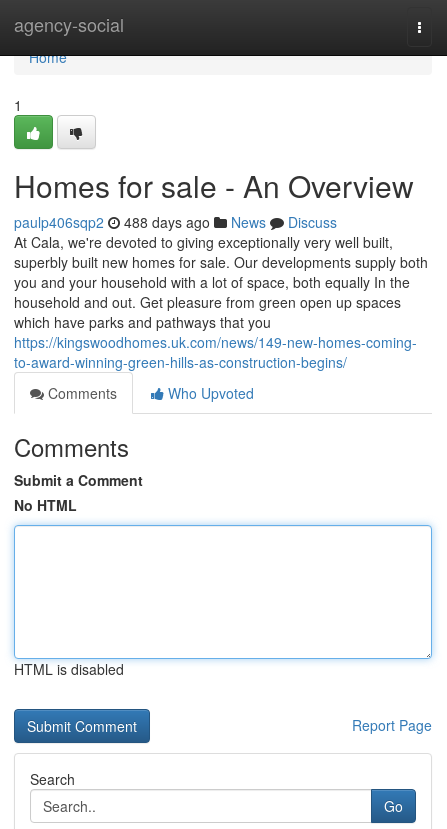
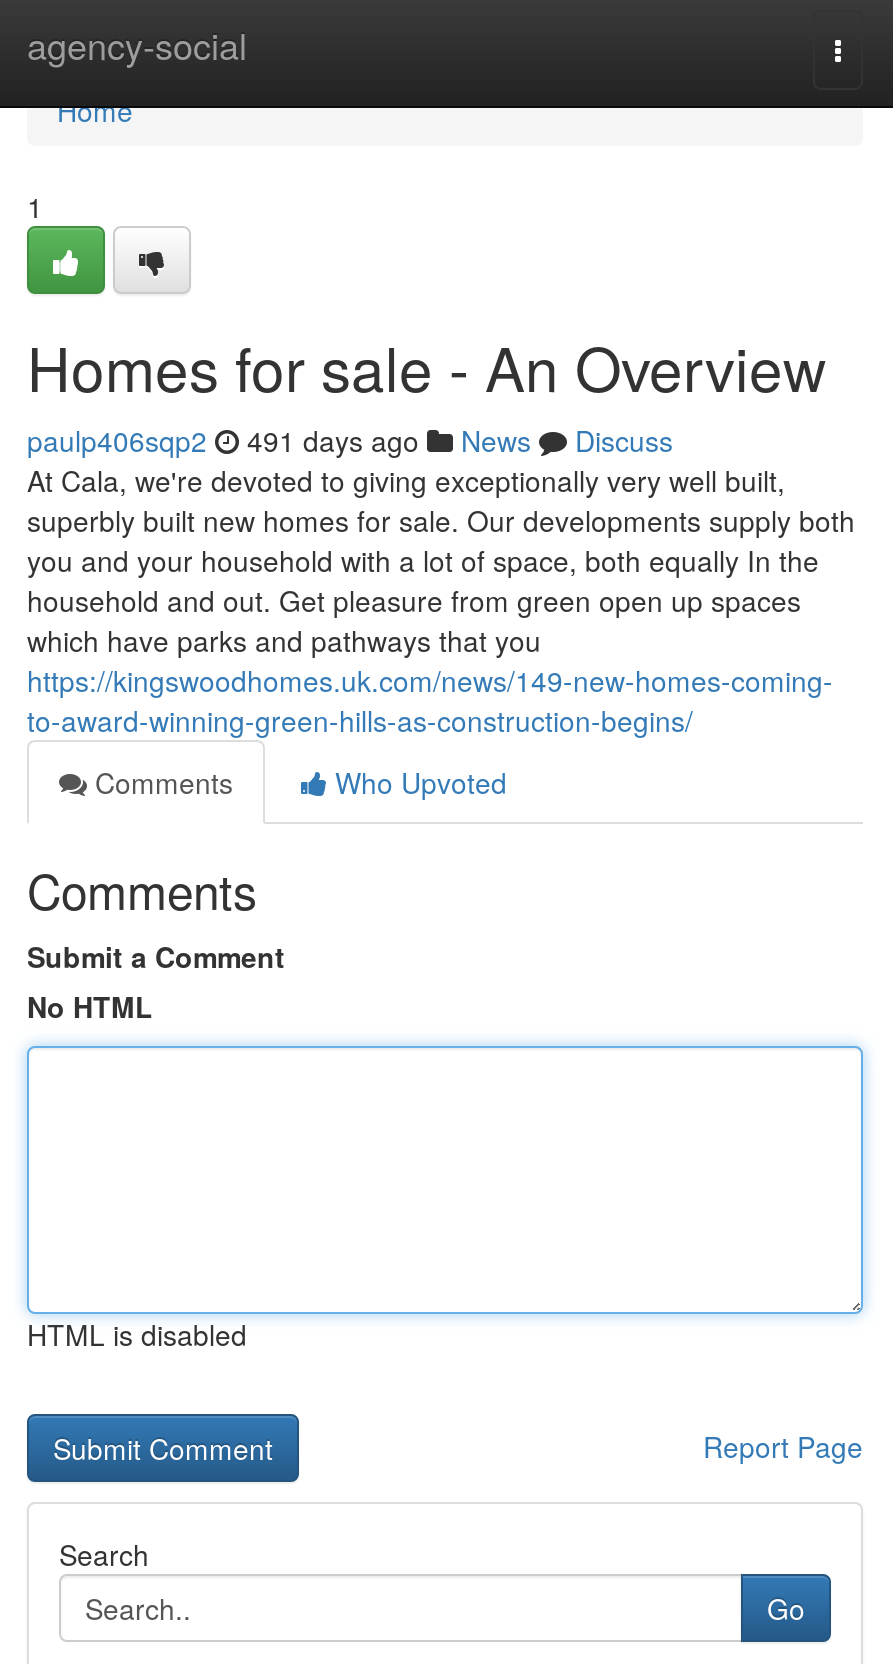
[14,212,337,232] paulp406sqp2 488 days ago News Discuss -> [27,420,673,460] paulp406sqp2 491 days ago News Discuss

